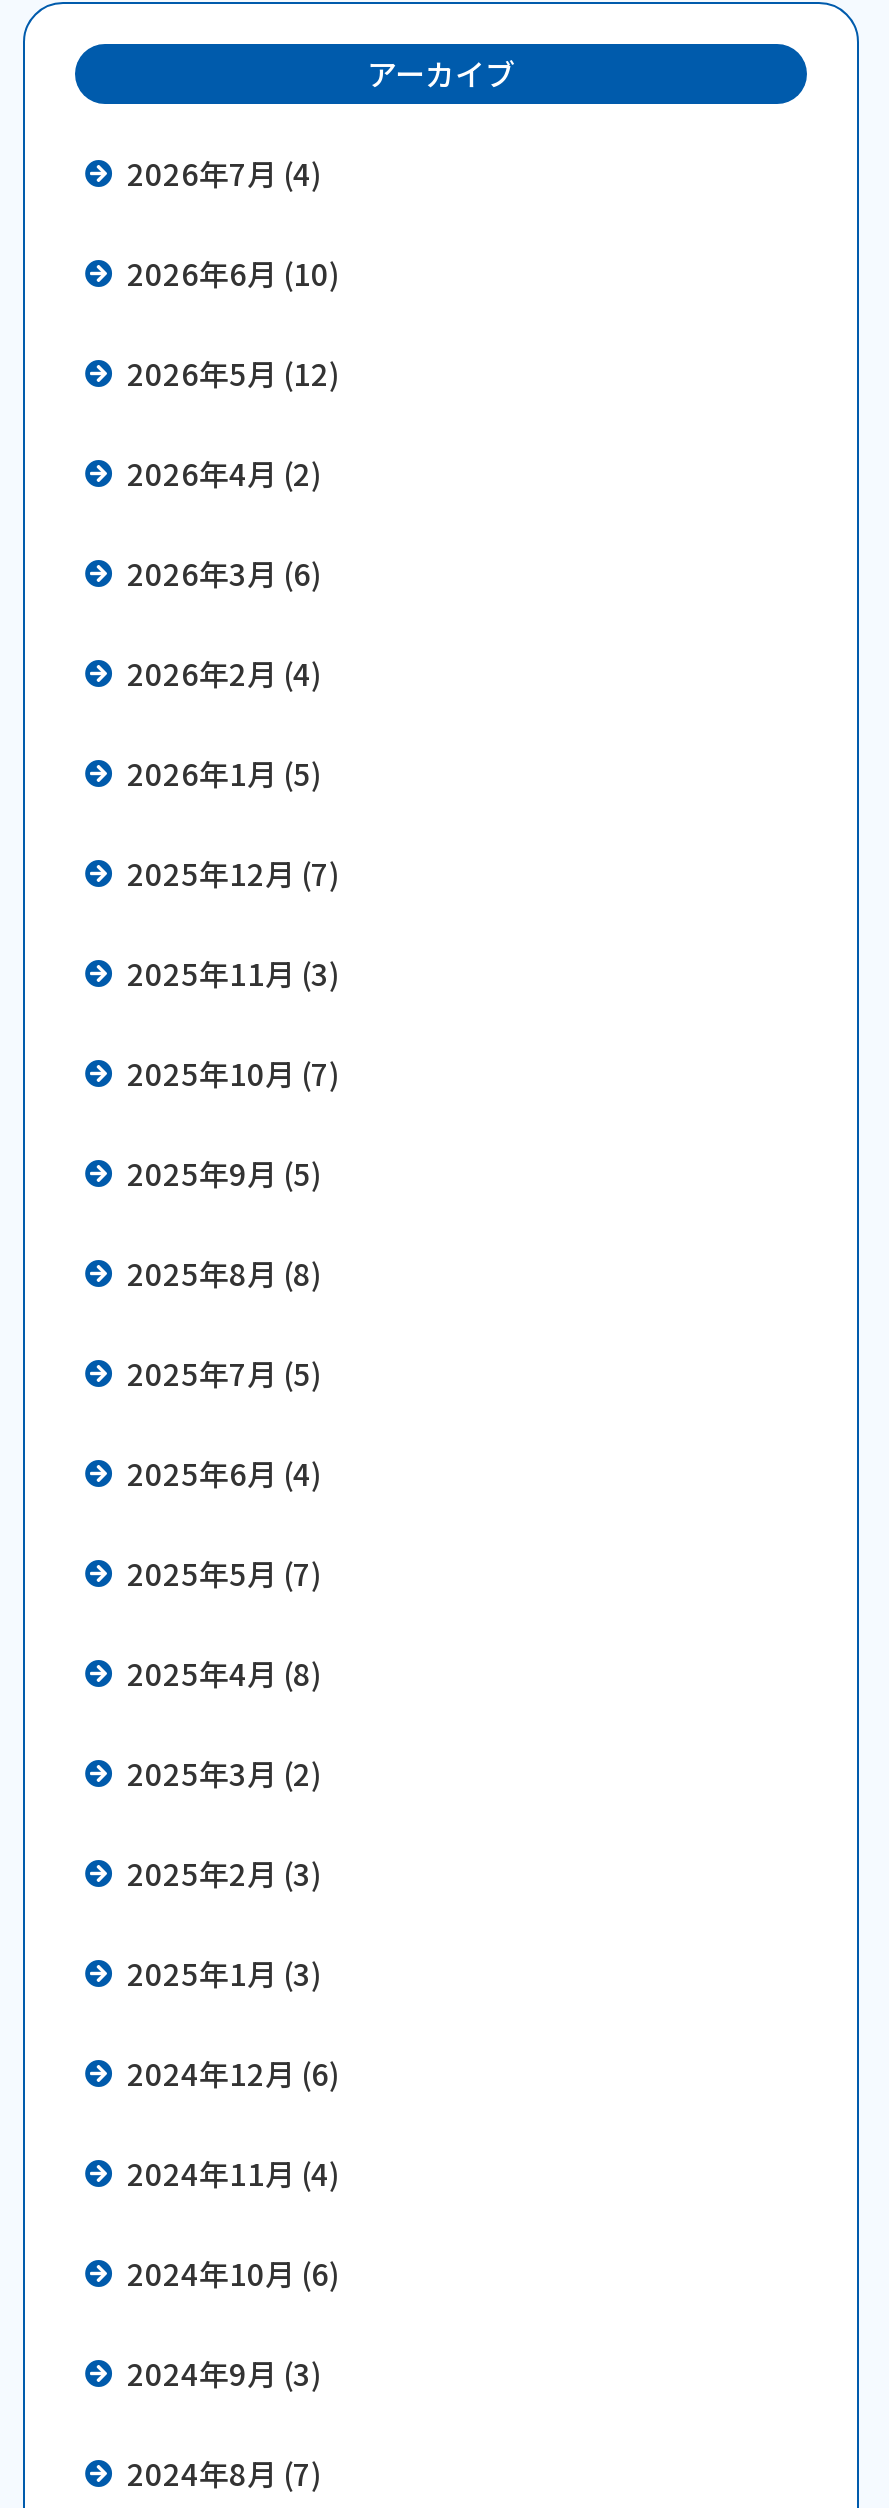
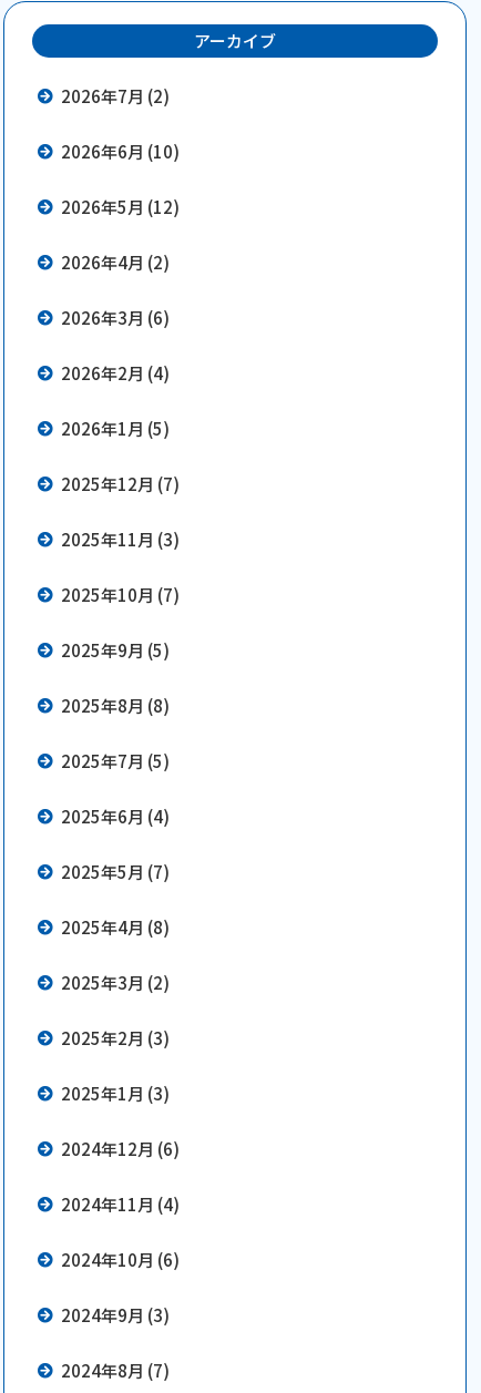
[127,152,323,194] 2026年7月 (4) -> [61,84,170,108] 2026年7月 (2)

